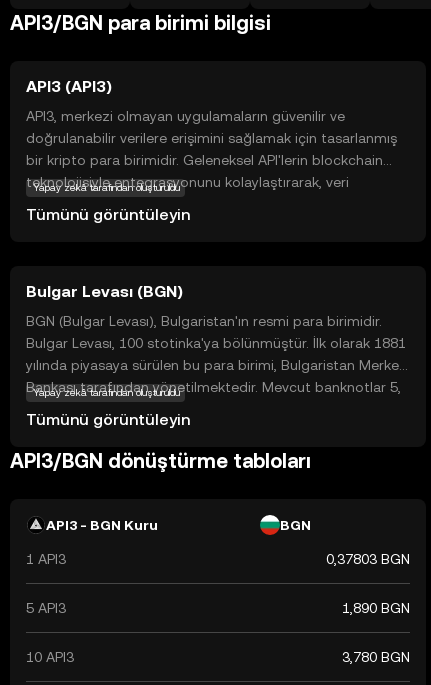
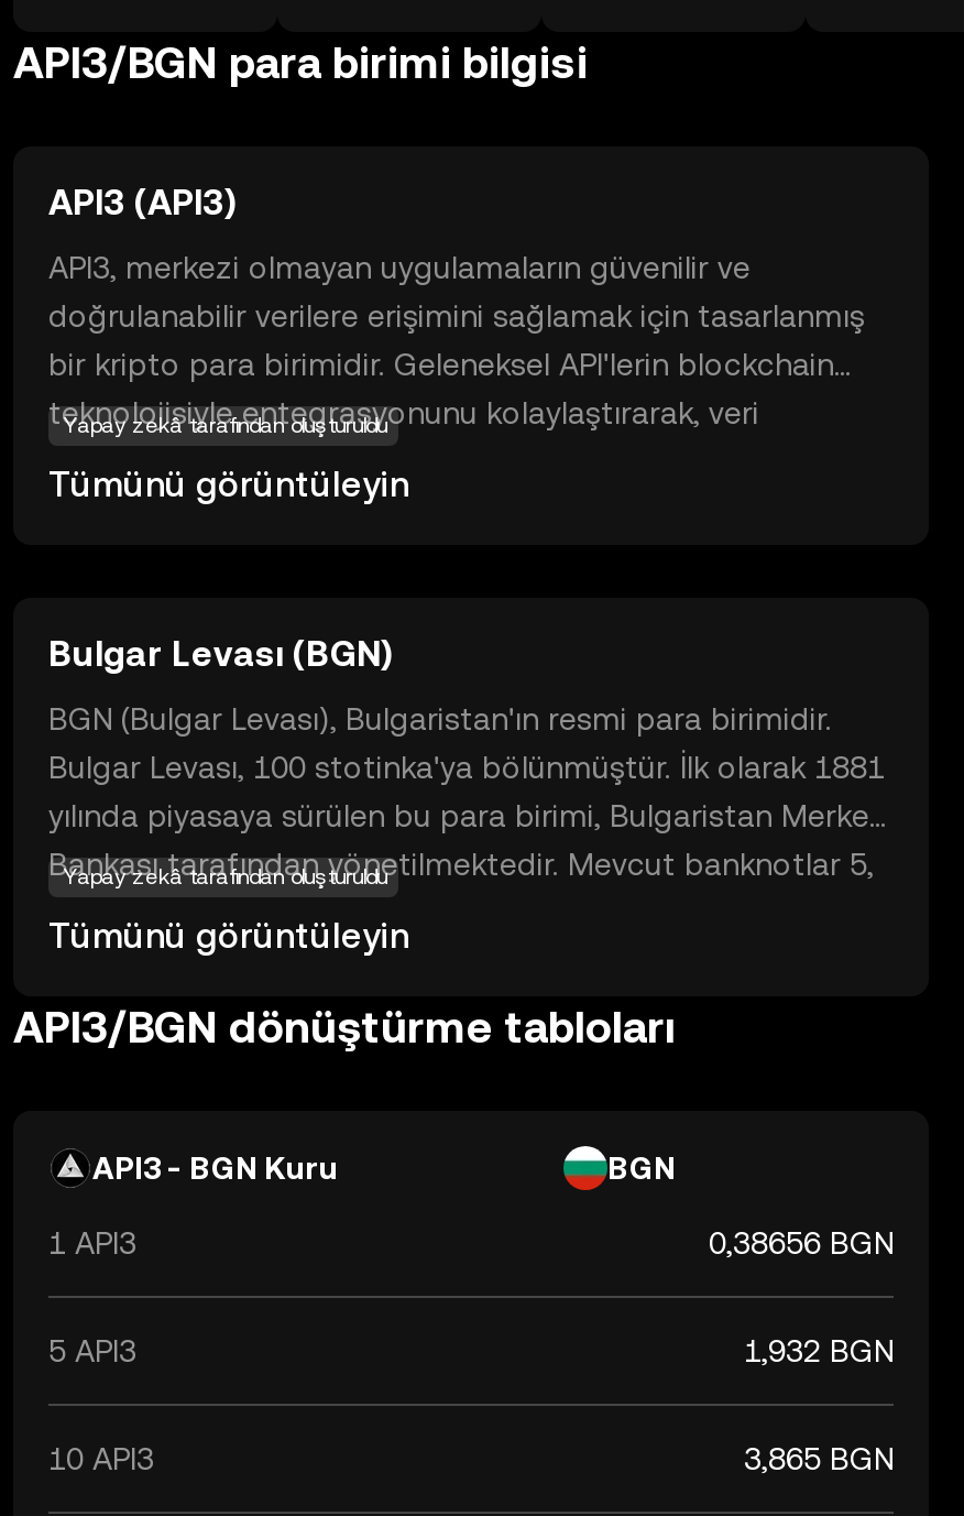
[326,551,410,567] 0,37803 BGN -> [709,1225,894,1261] 0,38656 BGN
[342,600,410,616] 1,890 BGN -> [744,1333,894,1368] 1,932 BGN
[342,649,410,665] 3,780 BGN -> [744,1441,894,1476] 3,865 BGN

